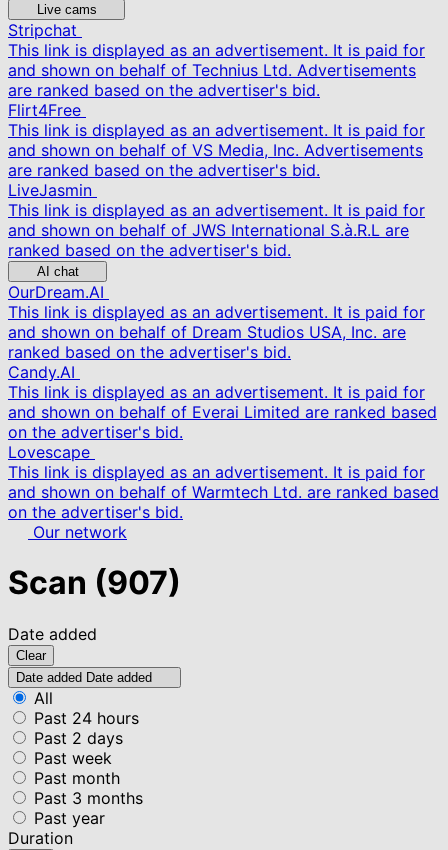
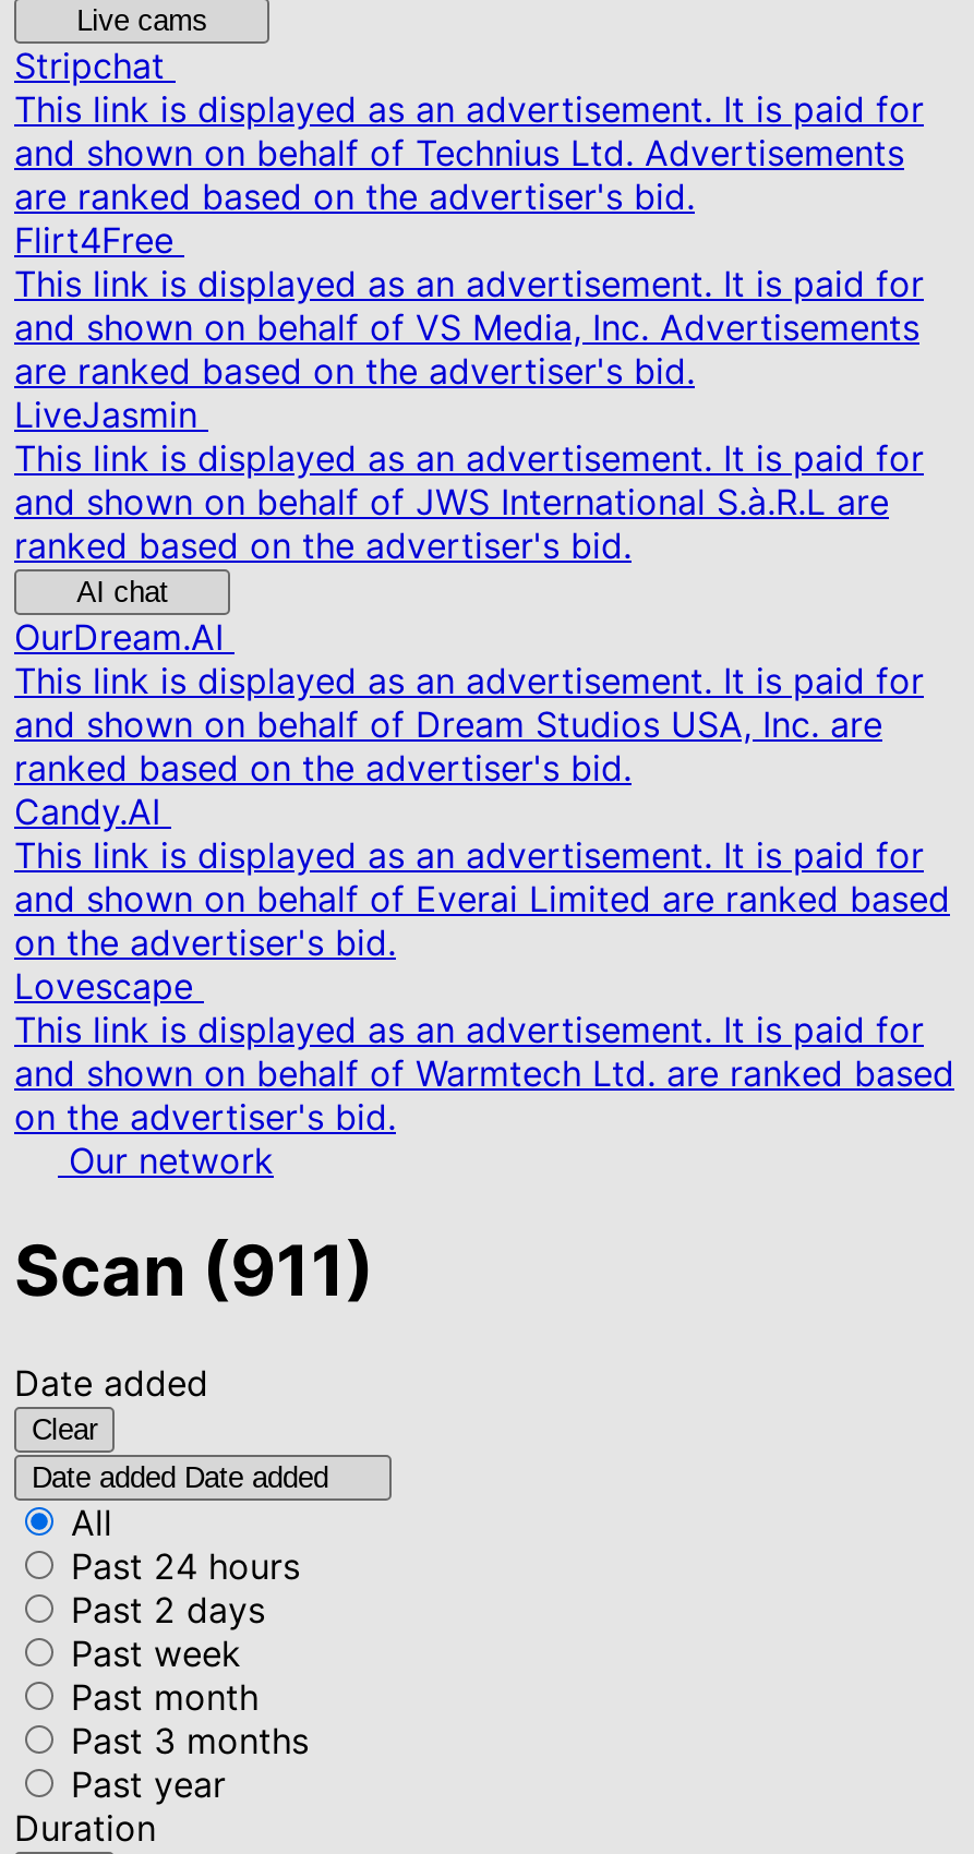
[8,563,181,602] Scan (907) -> [14,1229,374,1314] Scan (911)

